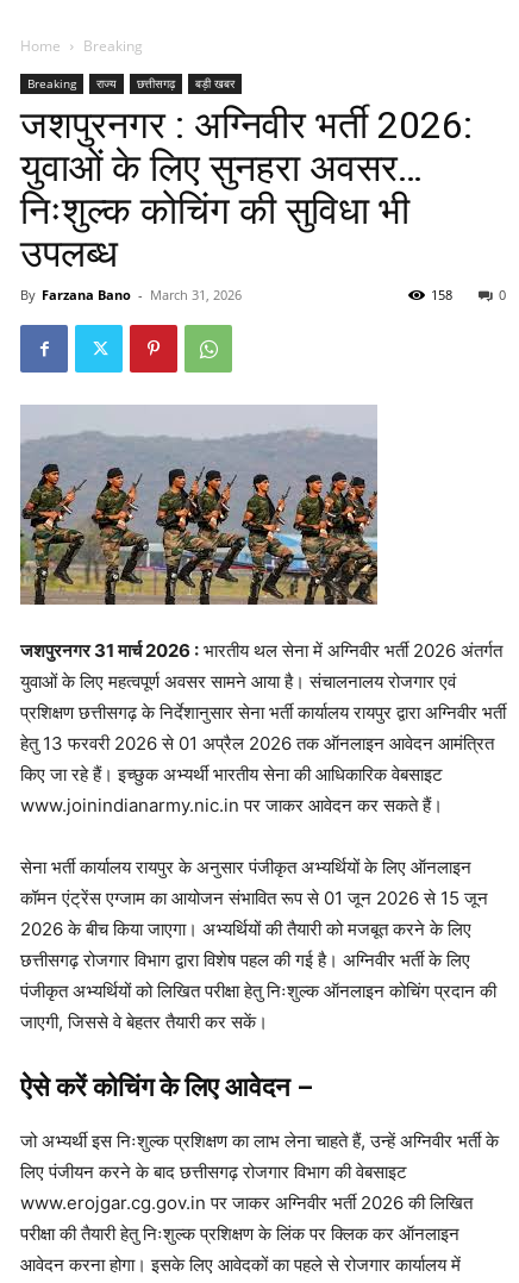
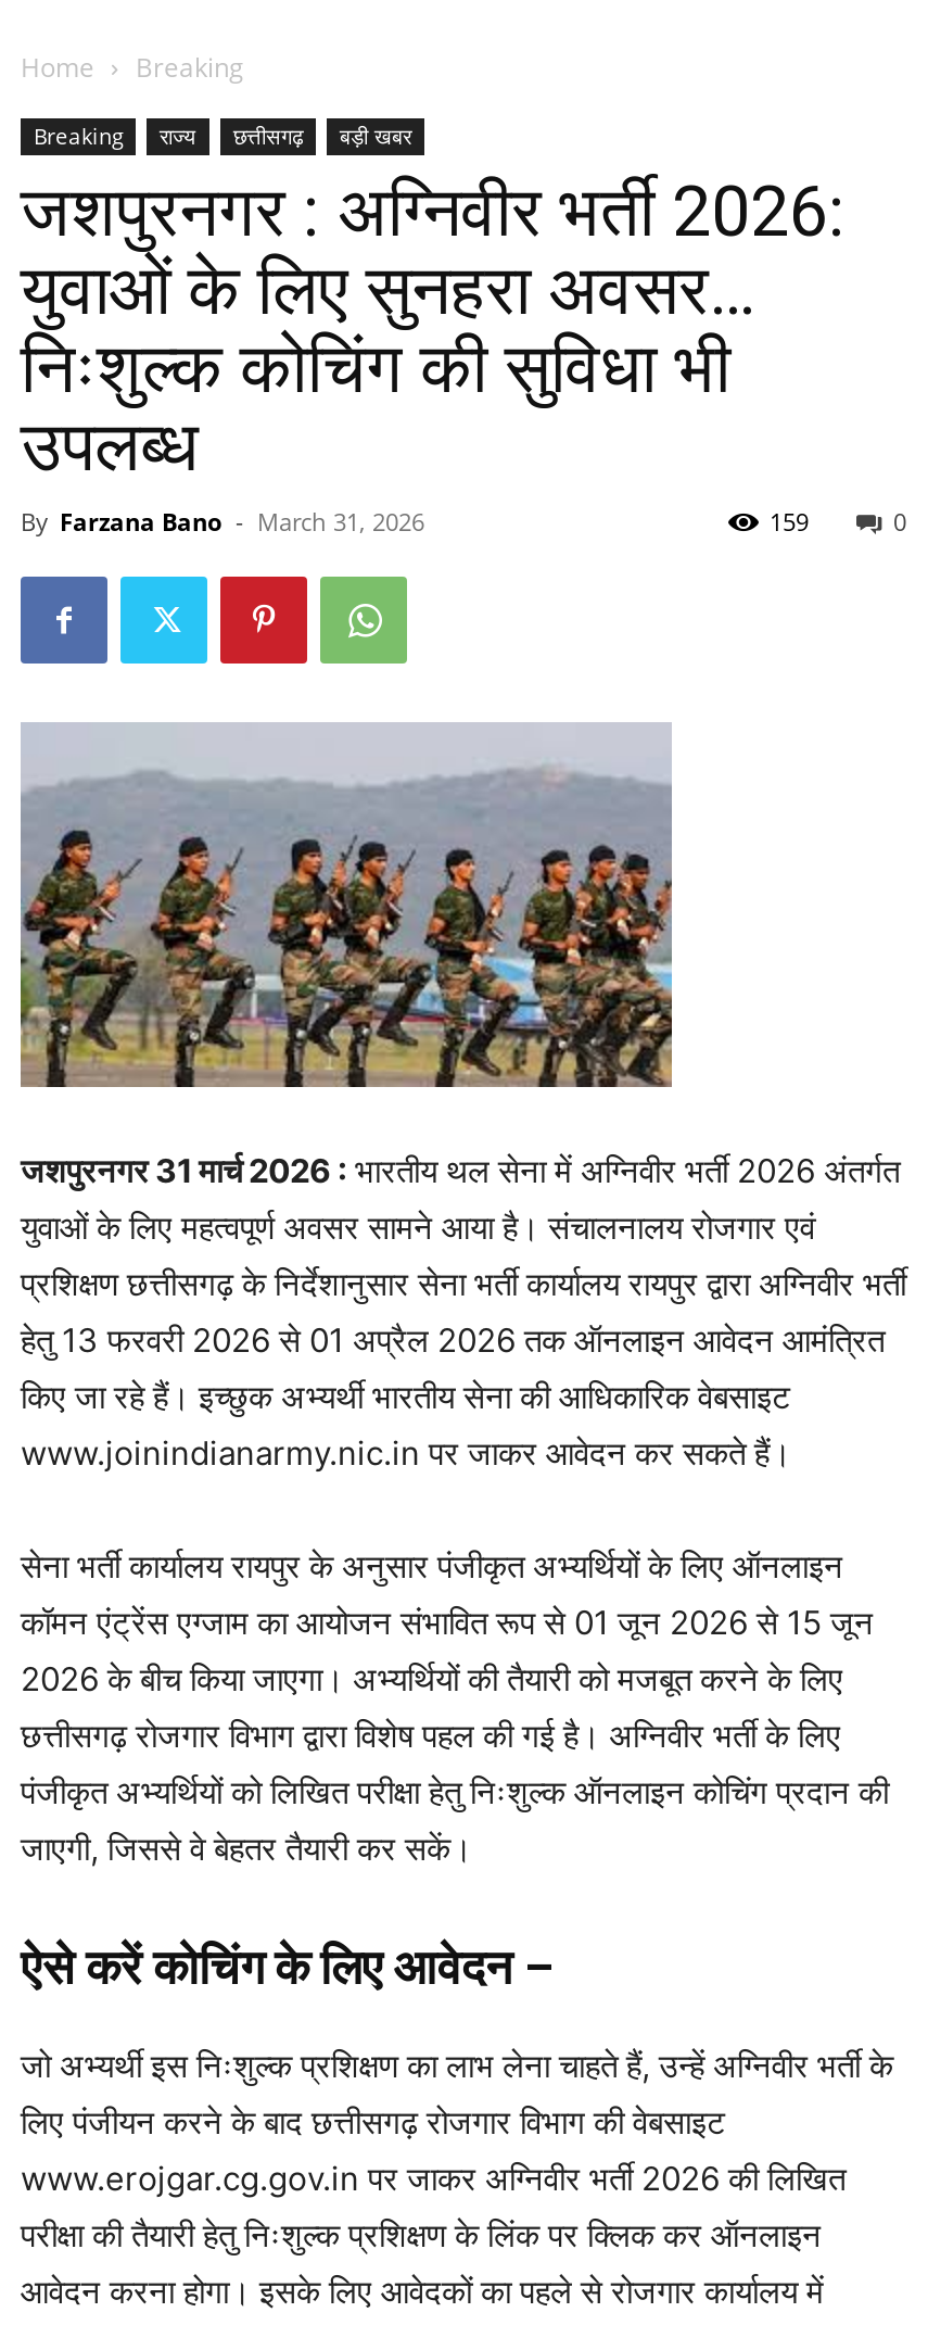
[431,286,452,303] 158 -> [770,505,809,538] 159

